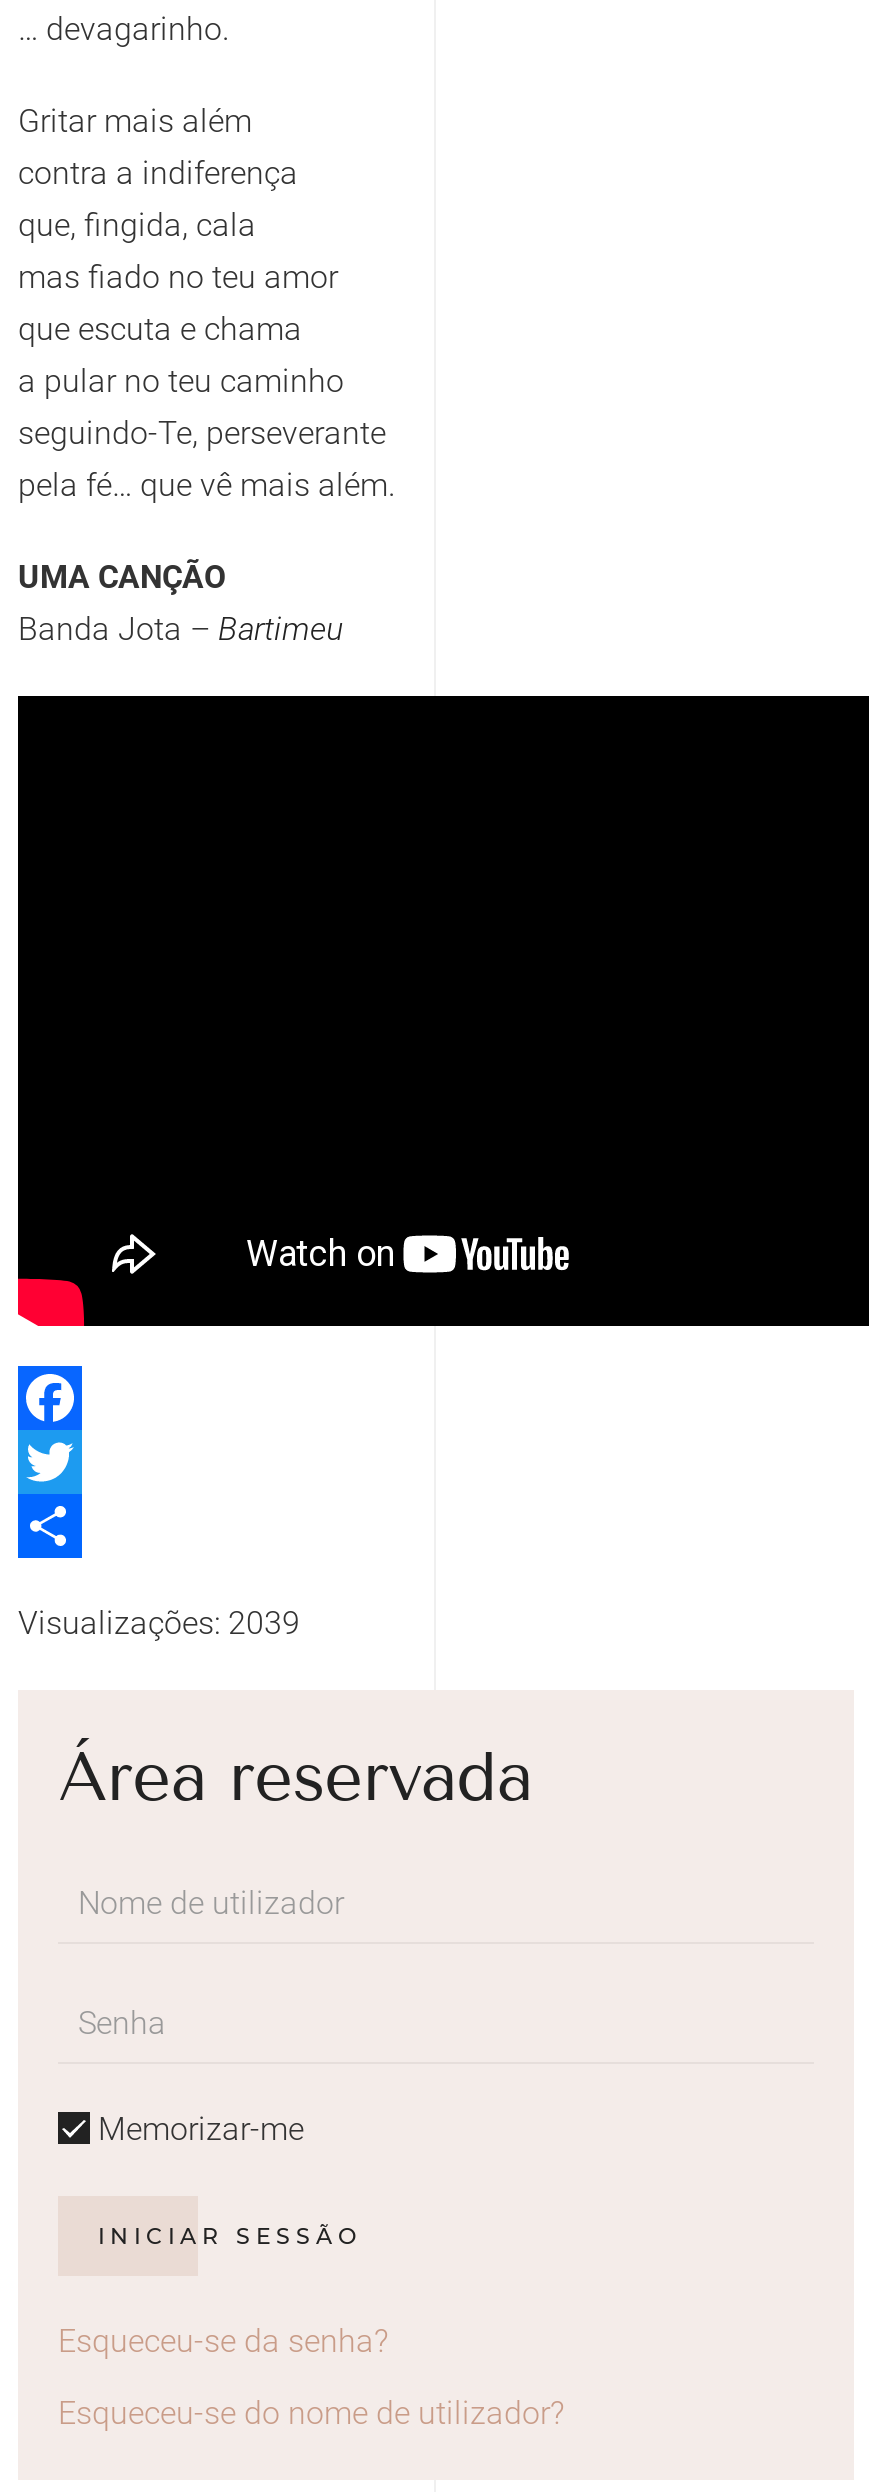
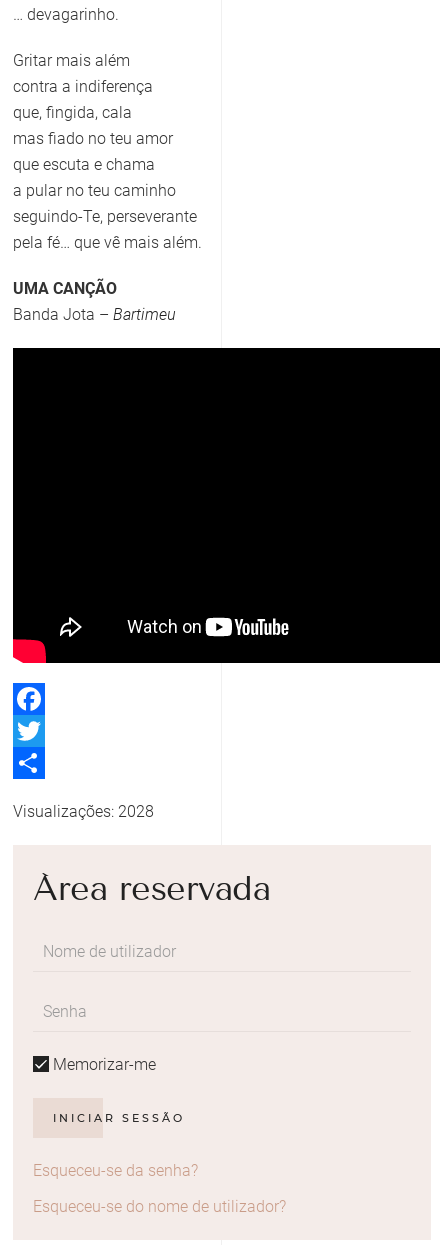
[18,1604,300,1642] Visualizações: 2039 -> [13,802,154,821] Visualizações: 2028

